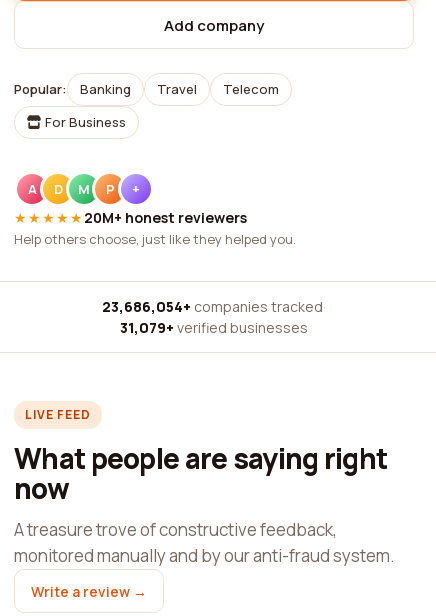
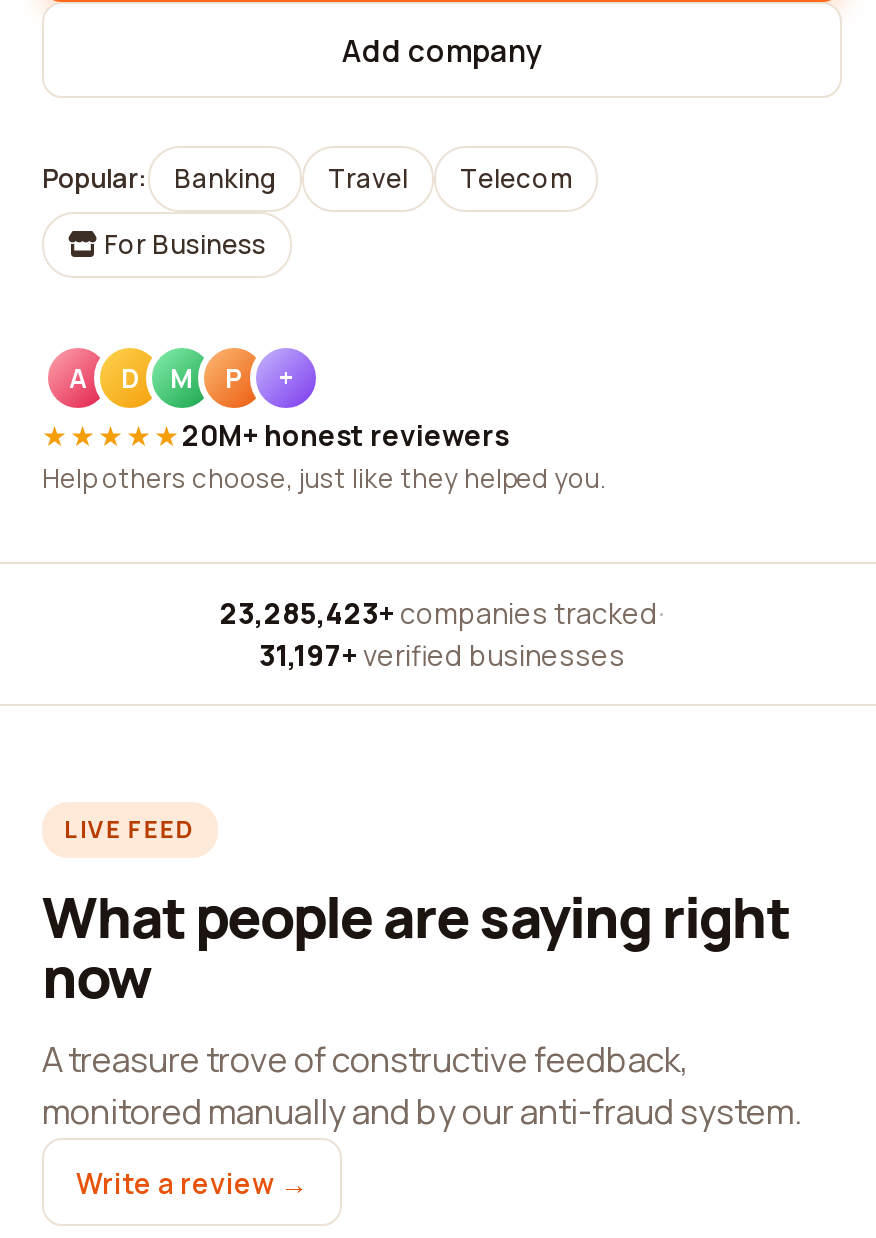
[102,297,326,316] 23,686,054+ companies tracked · -> [220,594,664,632] 23,285,423+ companies tracked ·
[120,318,308,337] 31,079+ verified businesses -> [259,636,625,674] 31,197+ verified businesses

